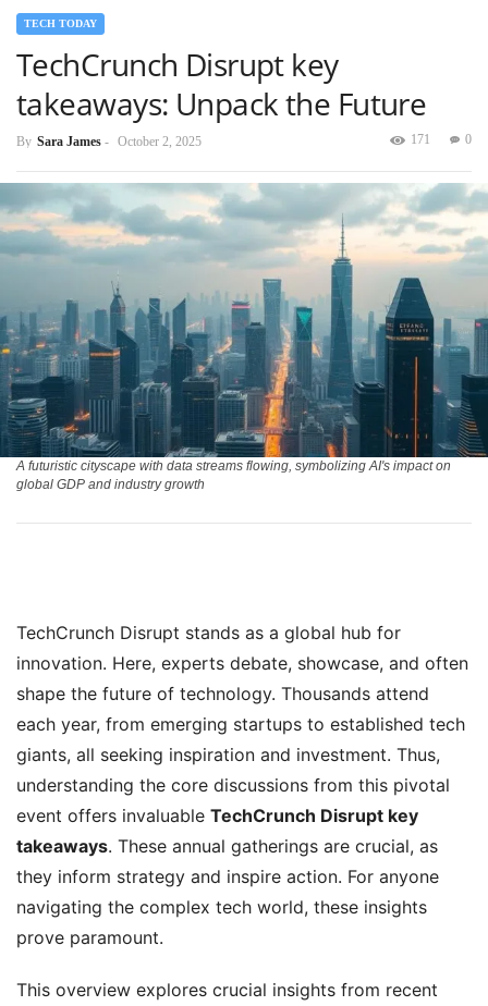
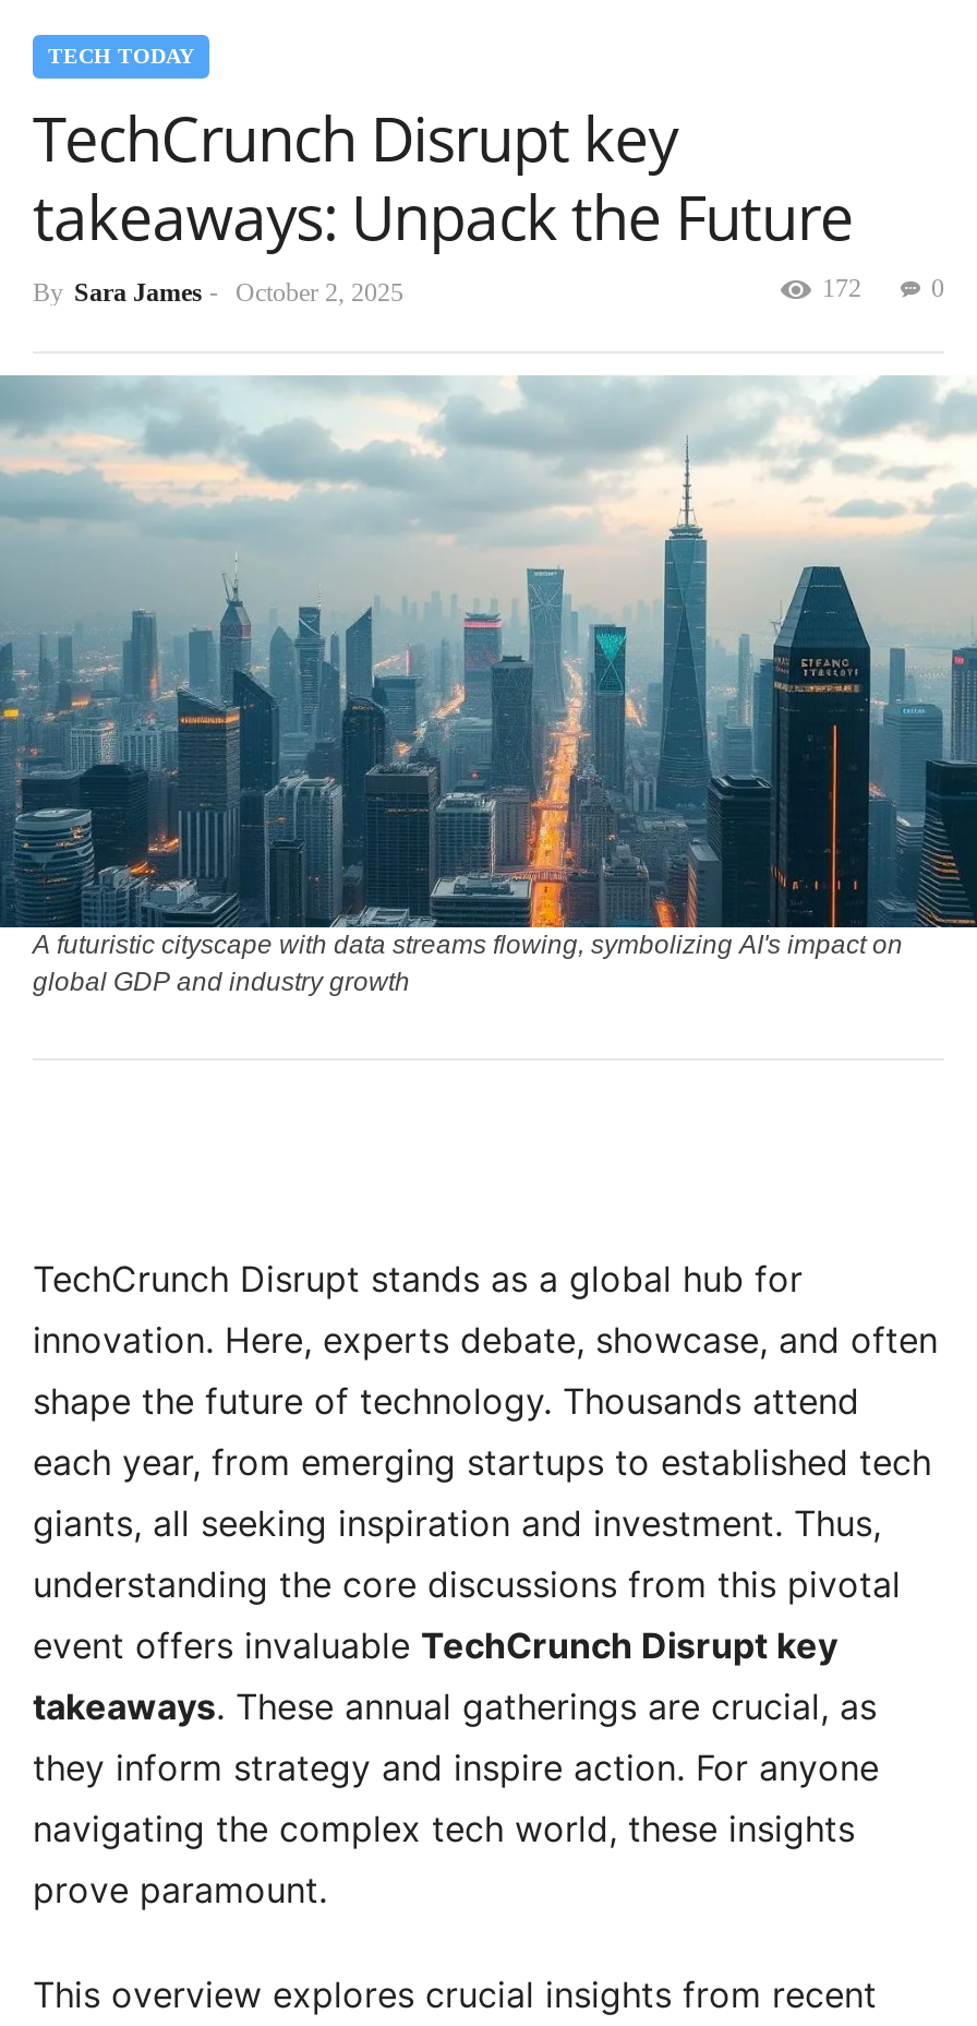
[411,132,430,147] 171 -> [822,273,861,303] 172

